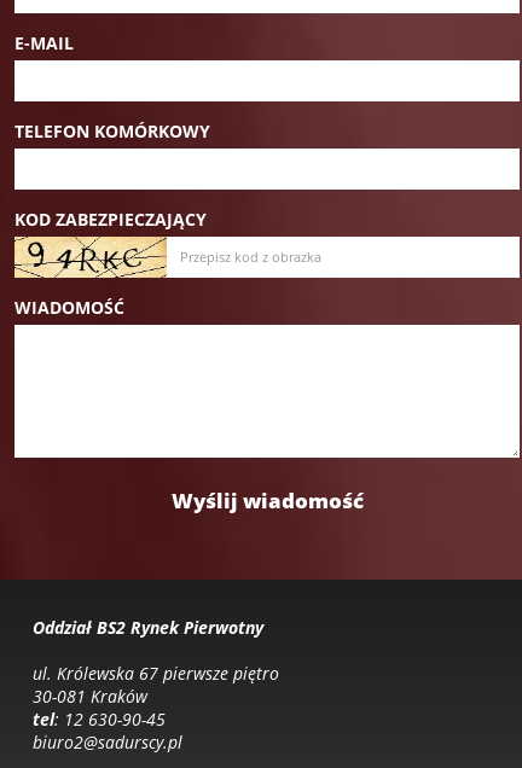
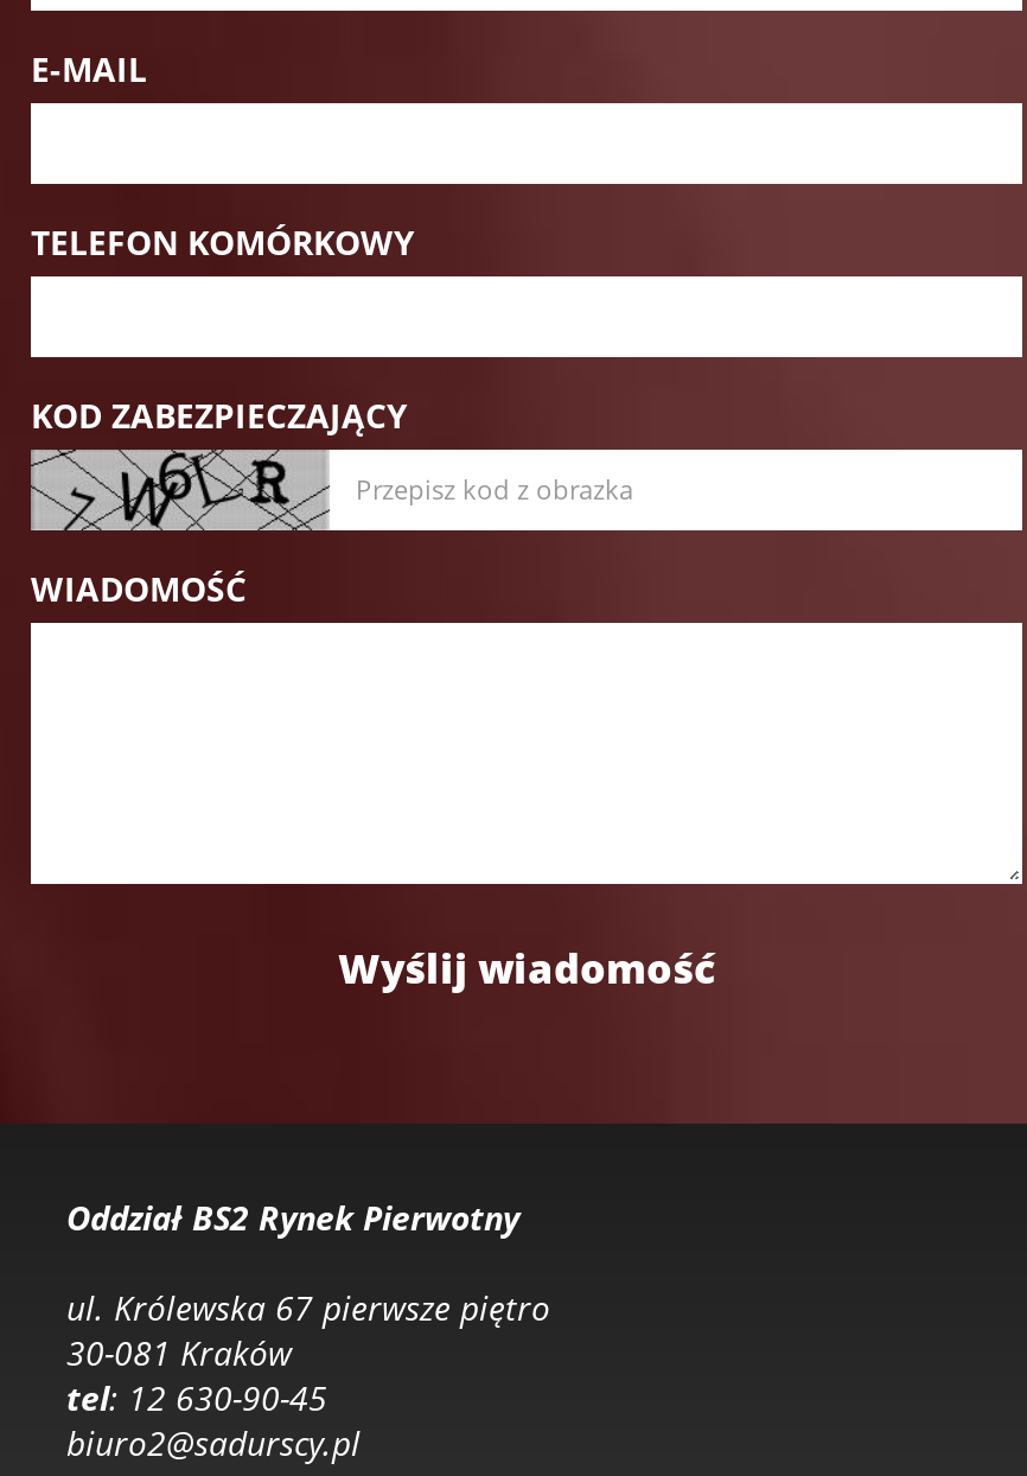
[13,235,168,278] [image] -> [28,447,330,533] [image]

